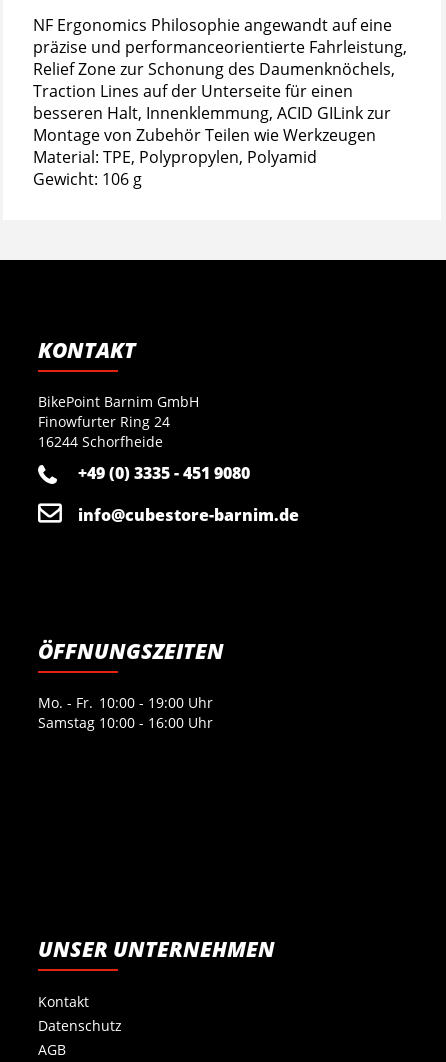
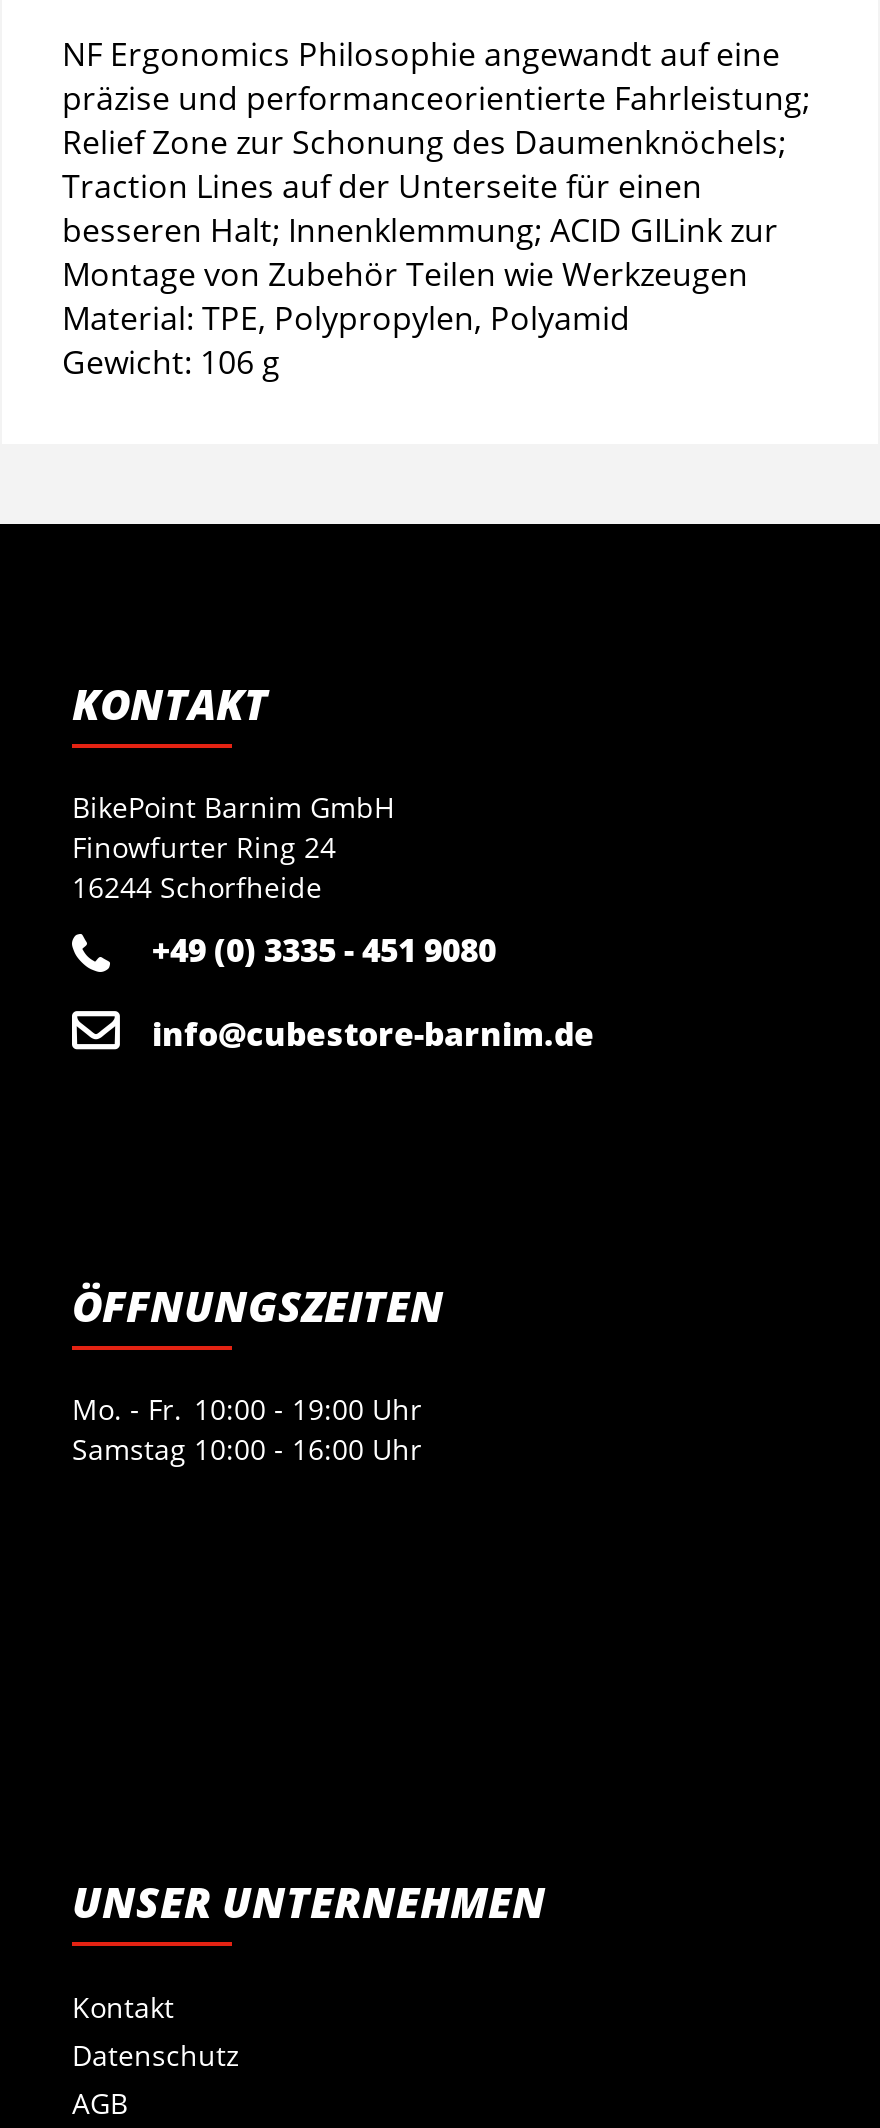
[33,36,407,58] präzise und performanceorientierte Fahrleistung, -> [62,77,810,121] präzise und performanceorientierte Fahrleistung;
[33,58,395,80] Relief Zone zur Schonung des Daumenknöchels, -> [62,121,786,165] Relief Zone zur Schonung des Daumenknöchels;
[33,102,391,124] besseren Halt, Innenklemmung, ACID GILink zur -> [62,209,778,253] besseren Halt; Innenklemmung; ACID GILink zur

